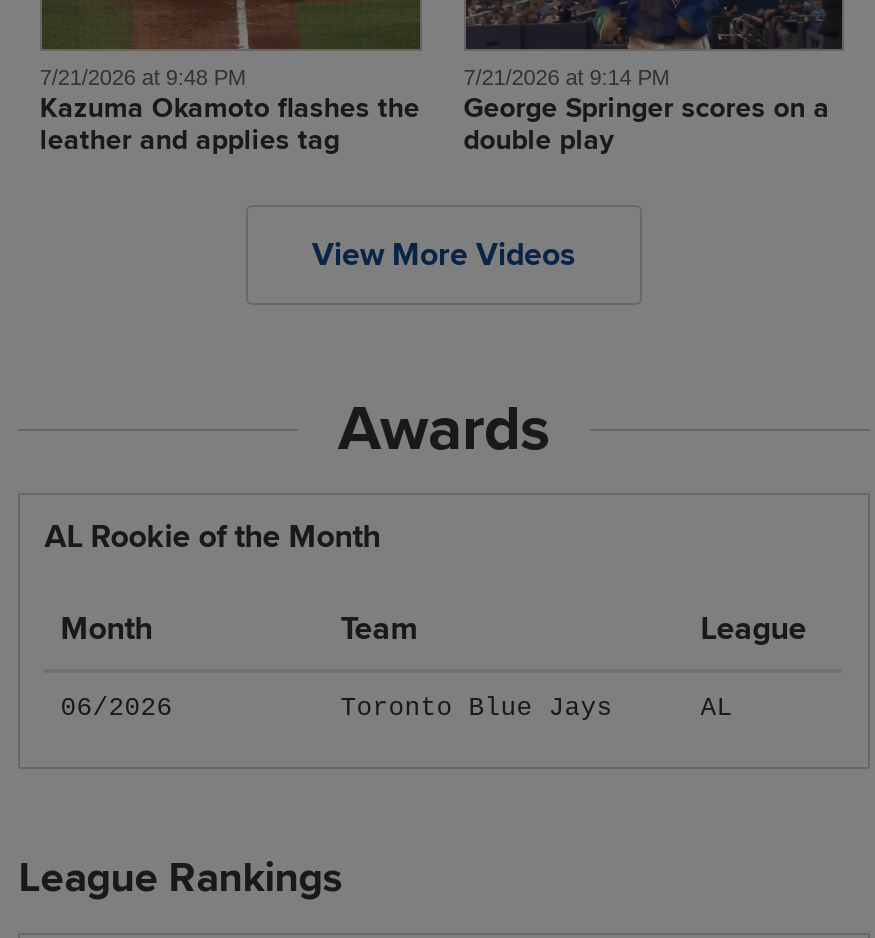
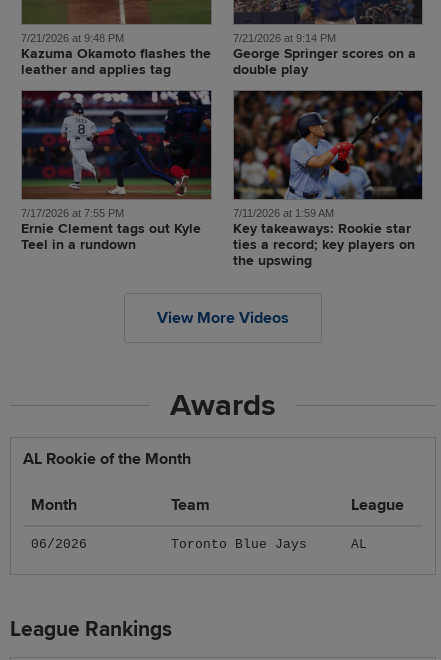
none -> [21,90,212,253] [image] | 7/17/2026 at 7:55 PM | Ernie Clement tags out Kyle | Teel in a rundown
none -> [233,90,423,269] [image] | 7/11/2026 at 1:59 AM | Key takeaways: Rookie star | ties a record; key players on | the upswing

